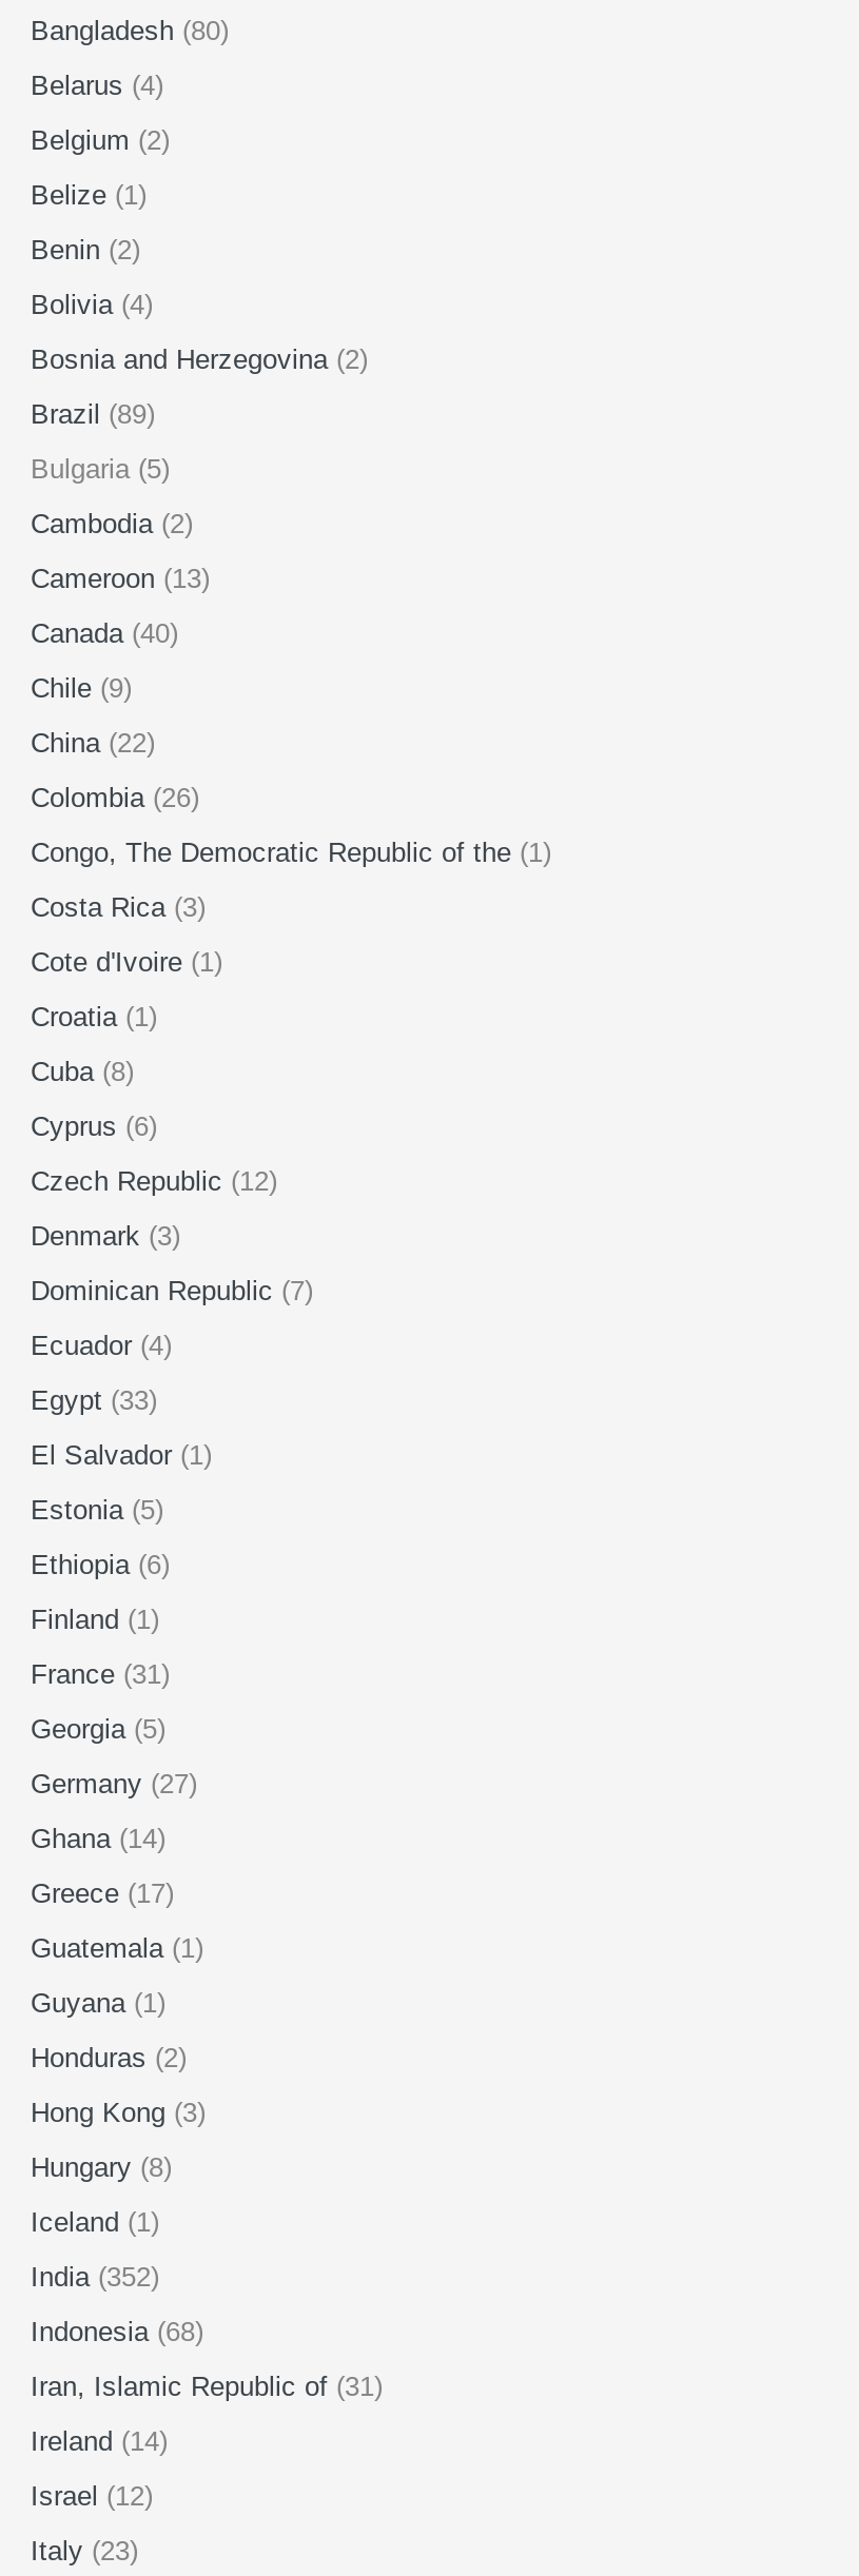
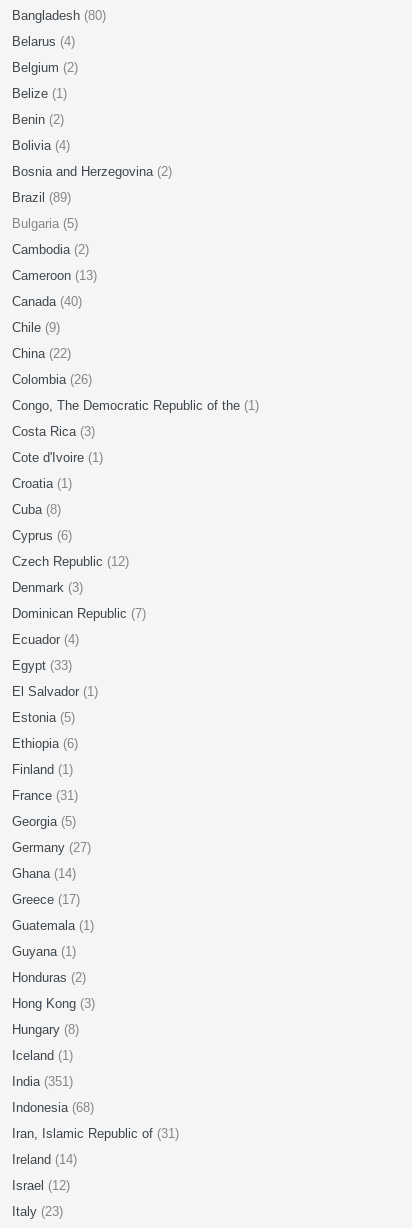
[31,2261,159,2293] India (352) -> [12,1074,73,1089] India (351)

